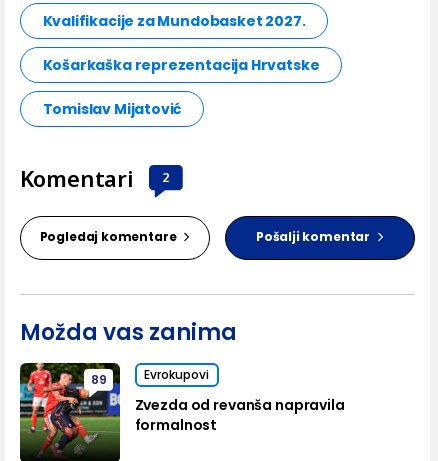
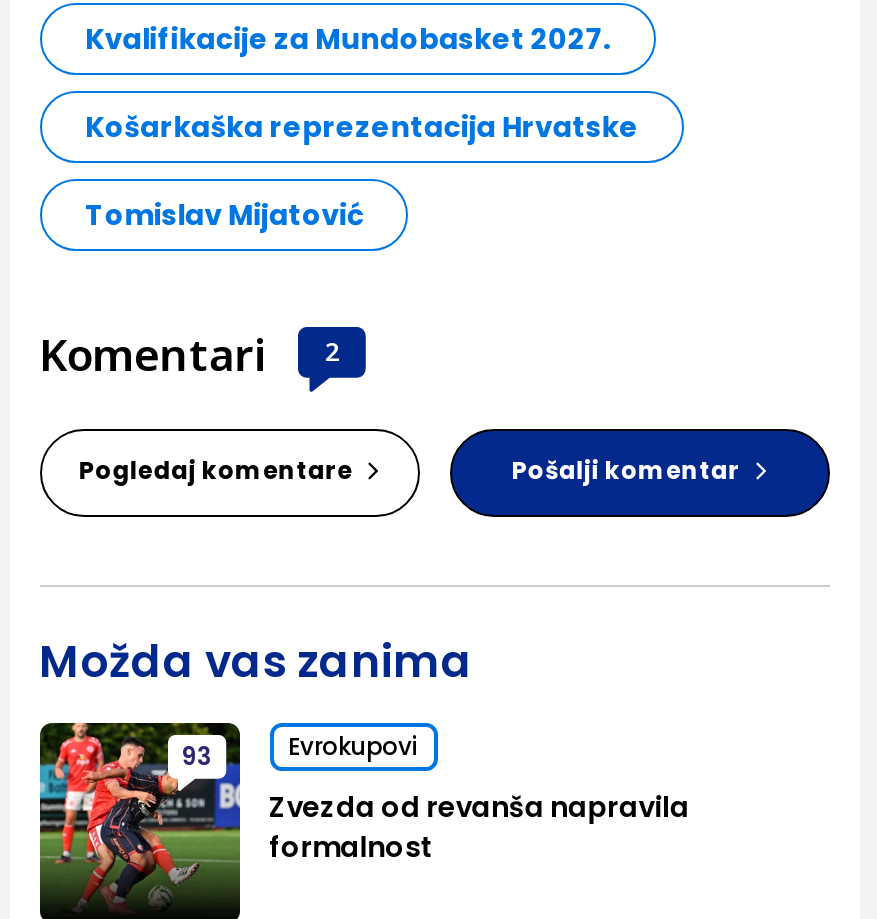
[90,371,106,388] 89 -> [181,739,213,773] 93

